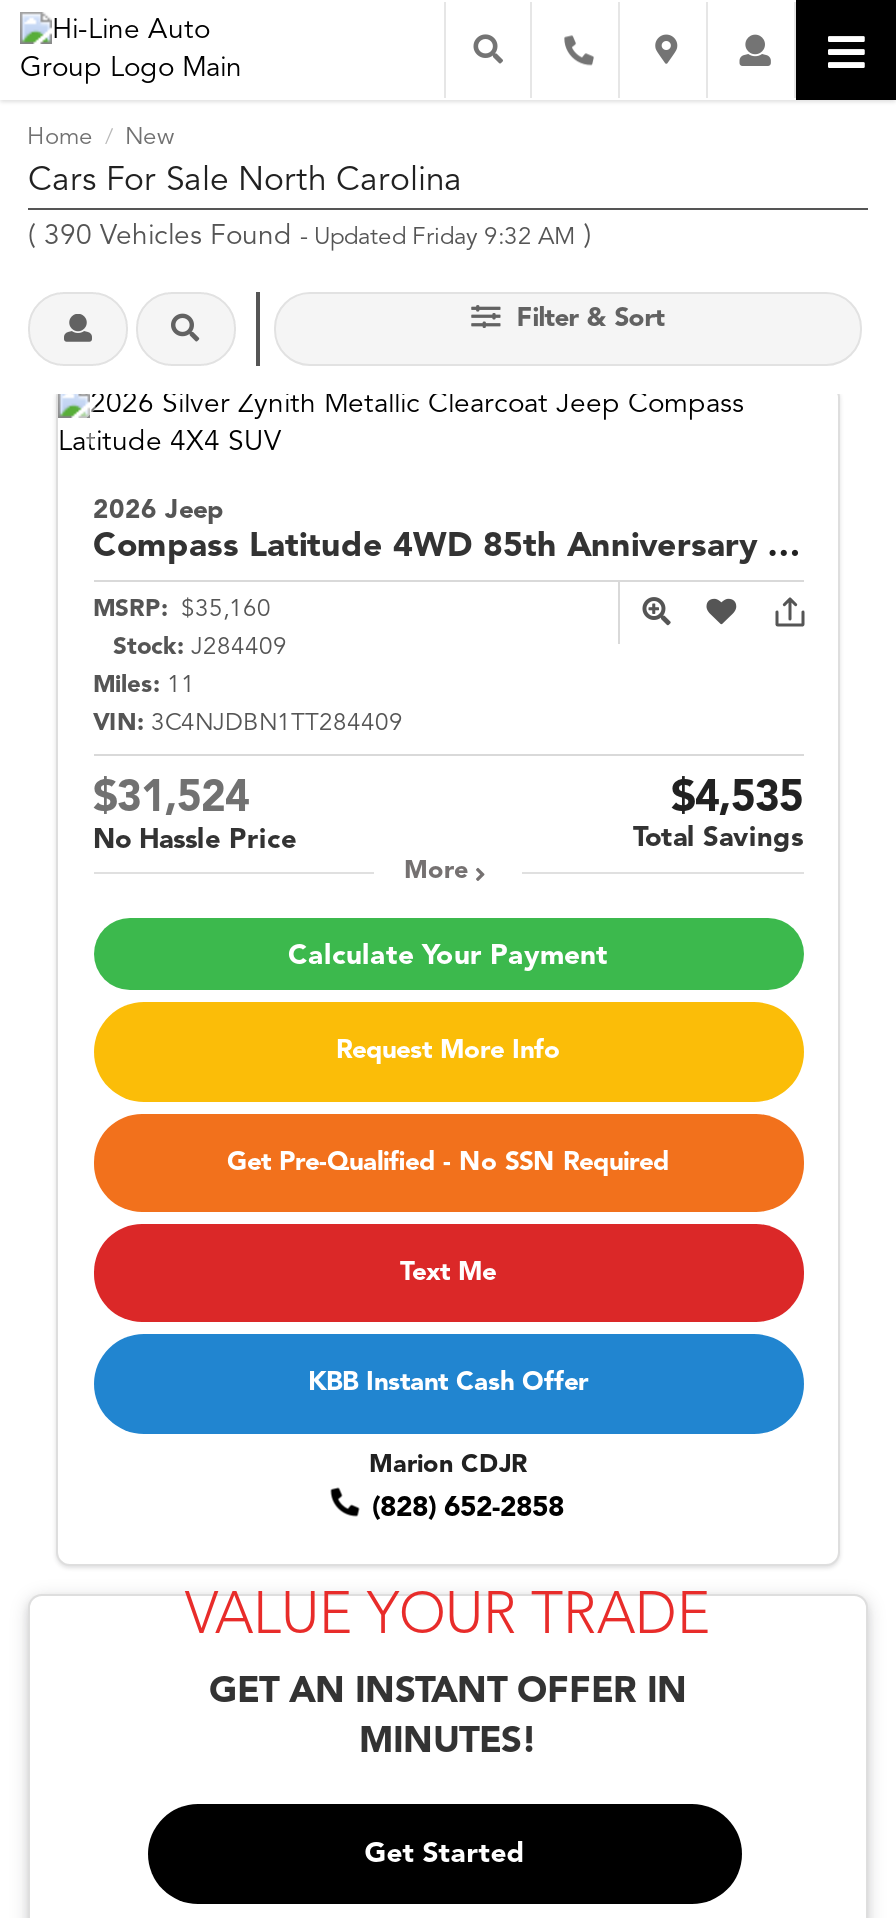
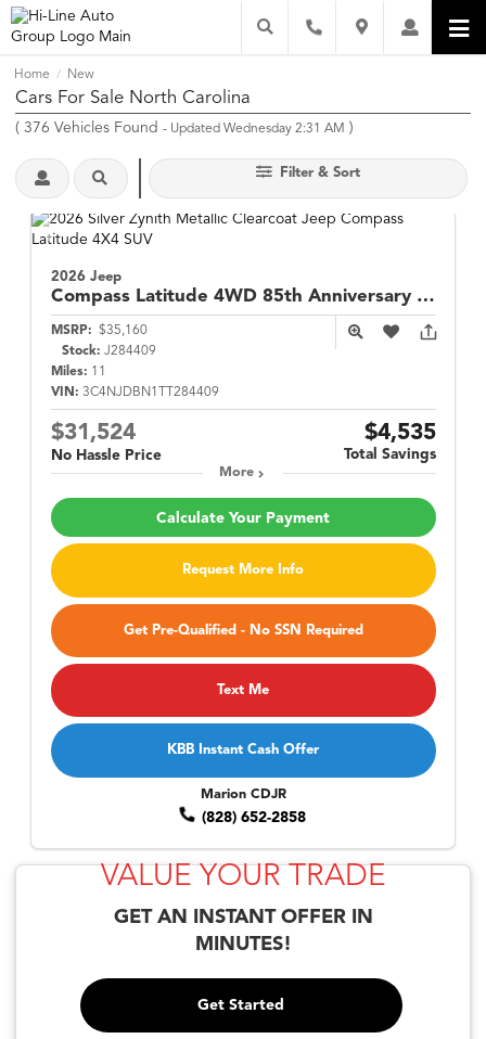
[28,222,592,250] (390 Vehicles Found - Updated Friday 9:32 AM) -> [15,120,354,136] (376 Vehicles Found - Updated Wednesday 2:31 AM)

